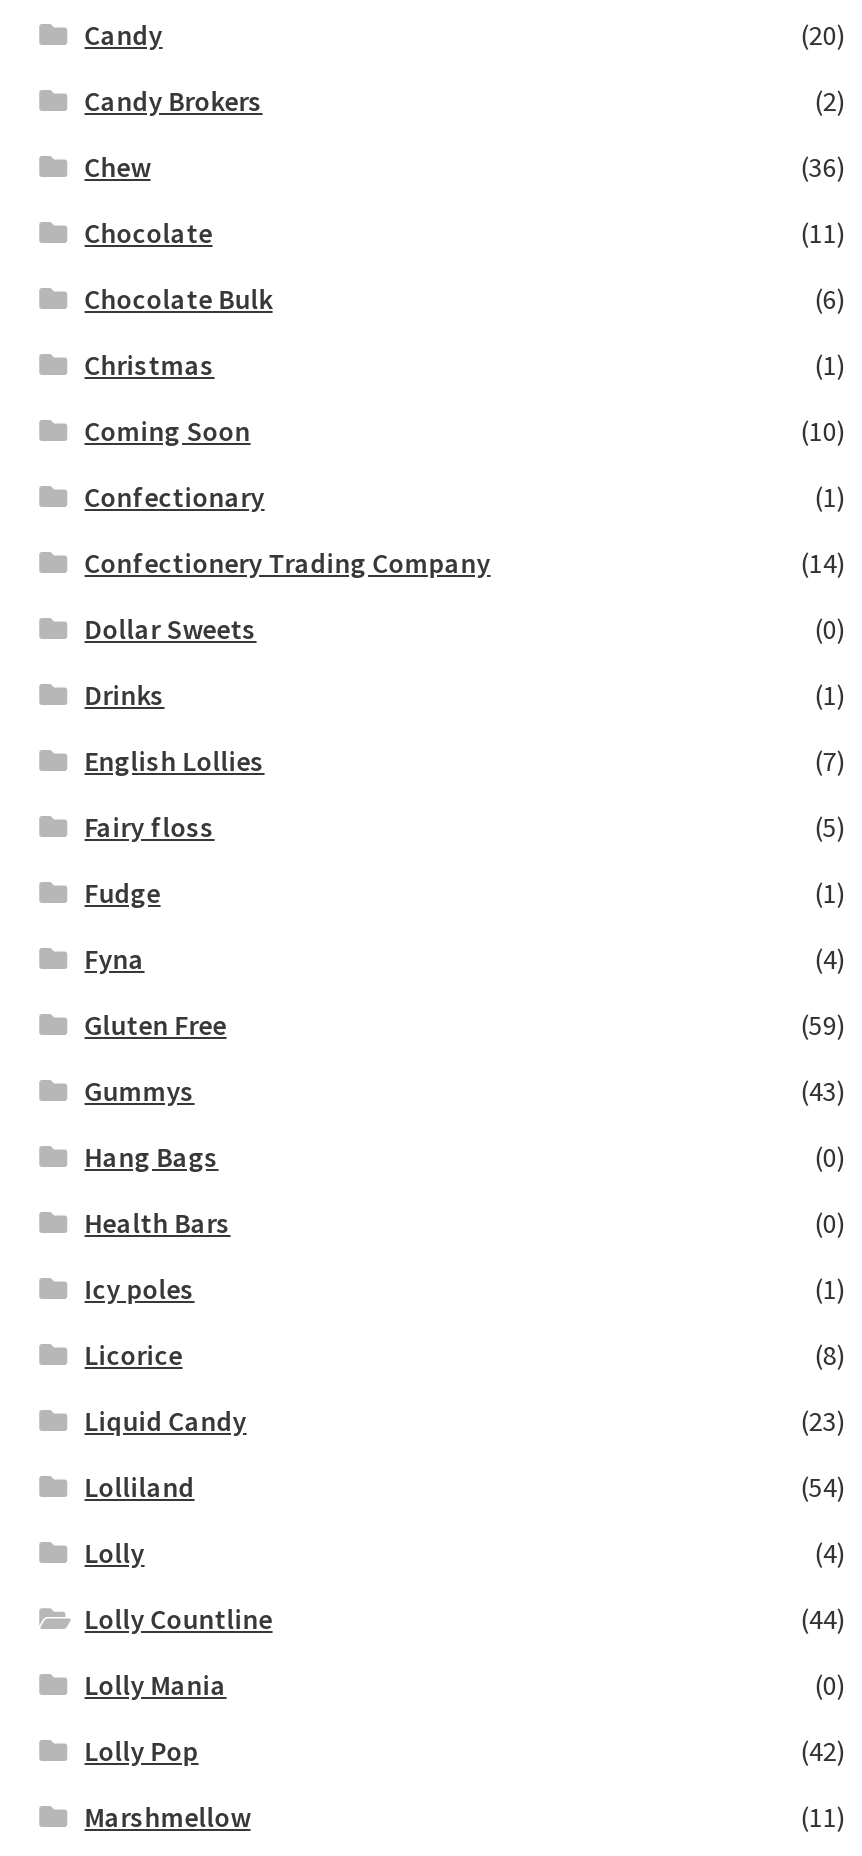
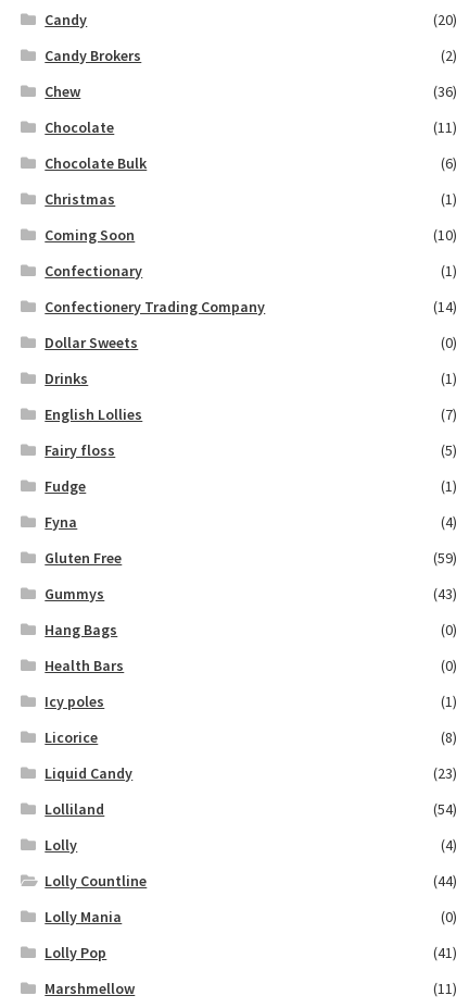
[801,1733,845,1769] (42) -> [434,943,457,962] (41)

